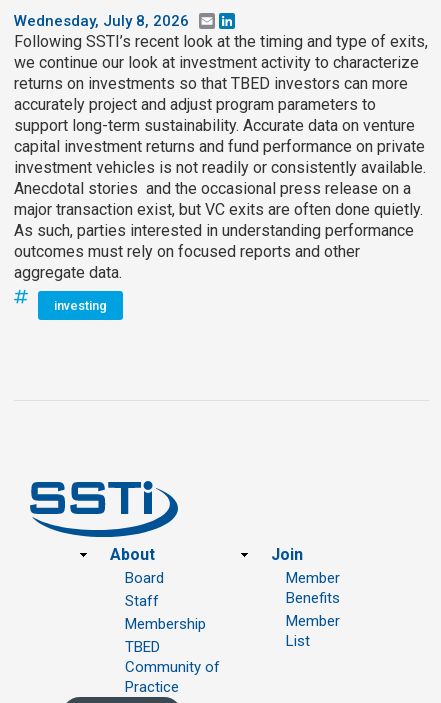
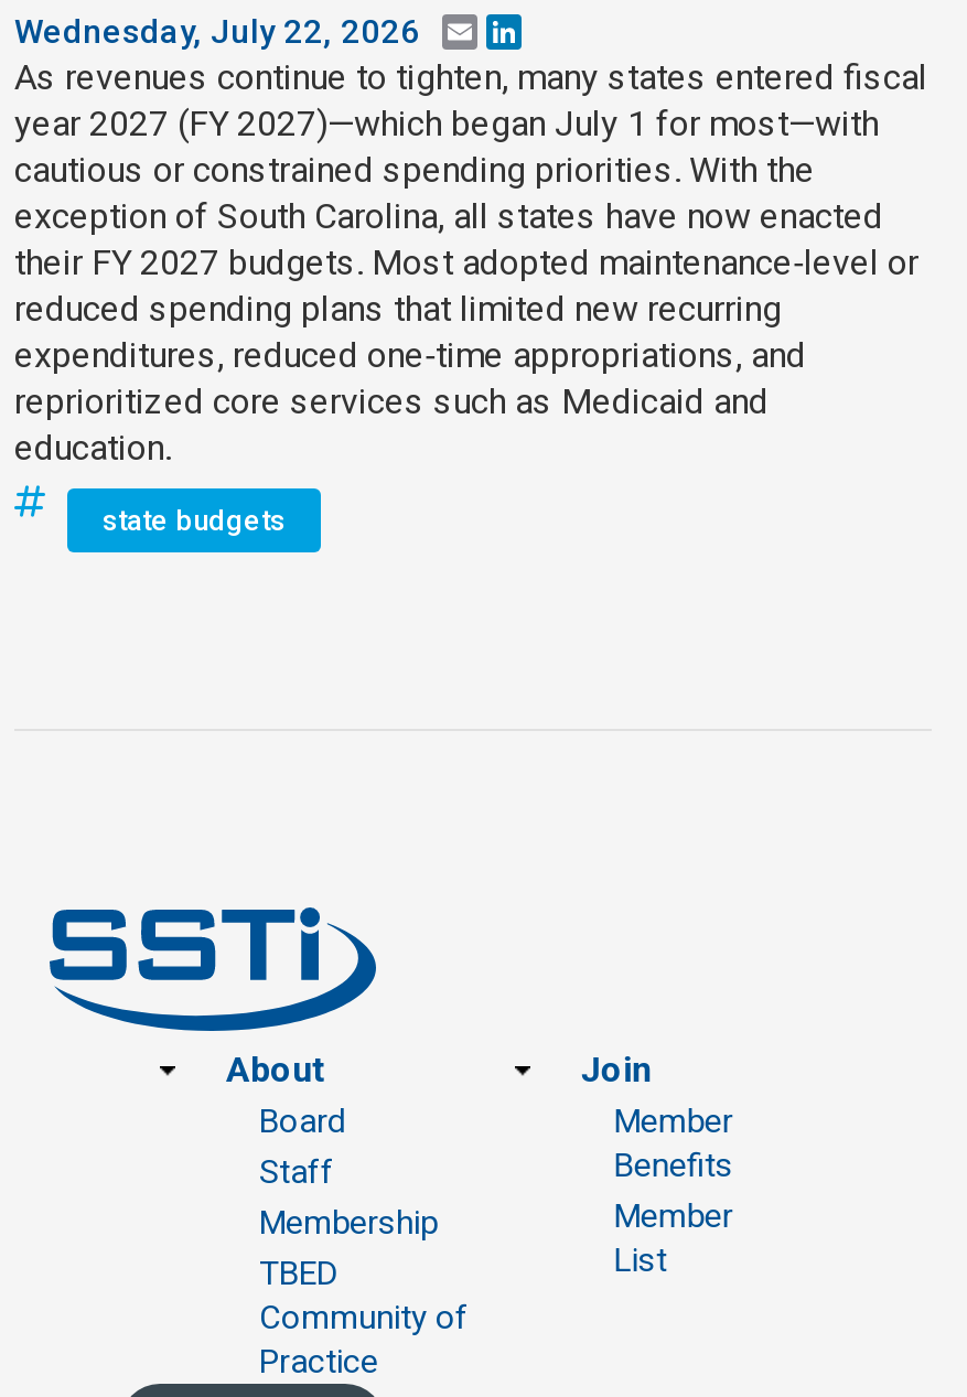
[14,12,189,30] Wednesday, July 8, 2026 -> [14,11,420,51] Wednesday, July 22, 2026
[14,32,428,282] Following SSTI’s recent look at the timing and type of exits, | we continue our look at investment activity to characterize | returns on investments so that TBED investors can more | accurately project and adjust program parameters to | support long-term sustainability. Accurate data on venture | capital investment returns and fund performance on private | investment vehicles is not readily or consistently available. | Anecdotal stories and the occasional press release on a | major transaction exist, but VC exits are often done quietly. | As such, parties interested in understanding performance | outcomes must rely on focused reports and other | aggregate data. -> [14,55,927,468] As revenues continue to tighten, many states entered fiscal | year 2027 (FY 2027)—which began July 1 for most—with | cautious or constrained spending priorities. With the | exception of South Carolina, all states have now enacted | their FY 2027 budgets. Most adopted maintenance‑level or | reduced spending plans that limited new recurring | expenditures, reduced one‑time appropriations, and | reprioritized core services such as Medicaid and | education.
[54,298,107,313] investing -> [103,503,286,536] state budgets

